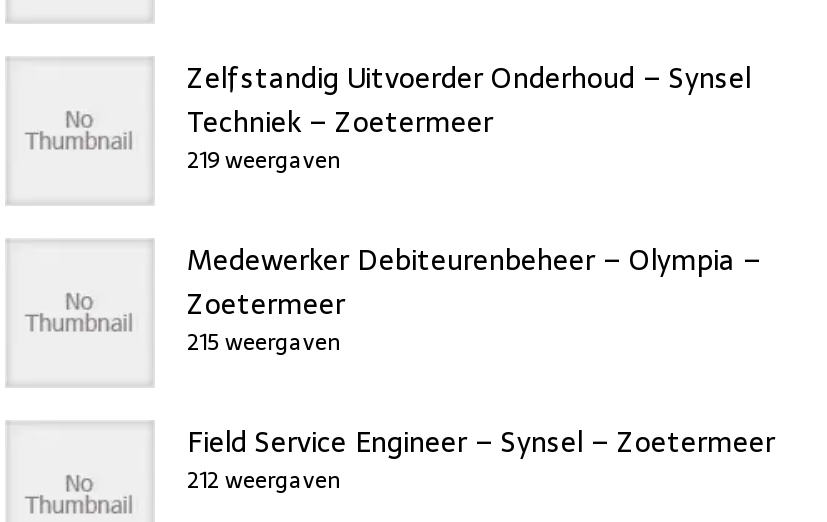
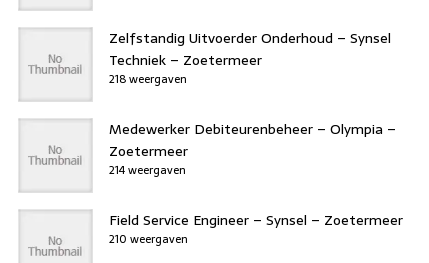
[187,142,341,178] 219 weergaven -> [109,70,187,88] 218 weergaven
[187,324,341,360] 215 weergaven -> [109,161,186,179] 214 weergaven
[187,462,341,498] 212 weergaven -> [109,230,188,248] 210 weergaven

